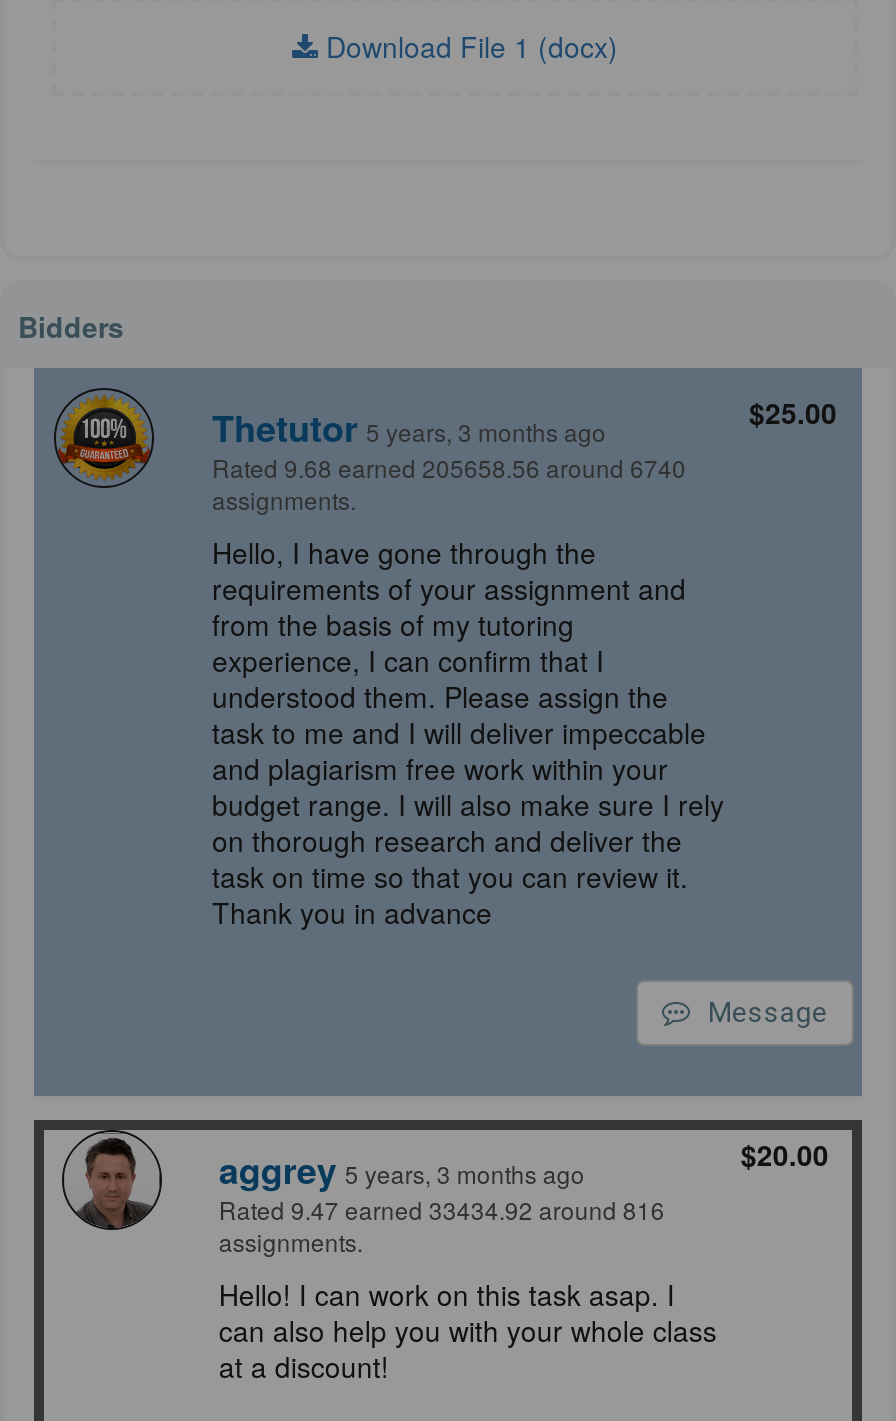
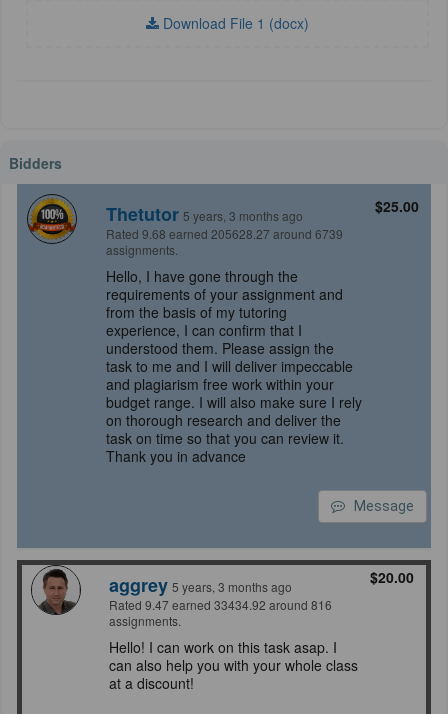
[212,450,686,484] Rated 9.68 earned 205658.56 around 6740 -> [106,225,343,242] Rated 9.68 earned 205628.27 around 6739

